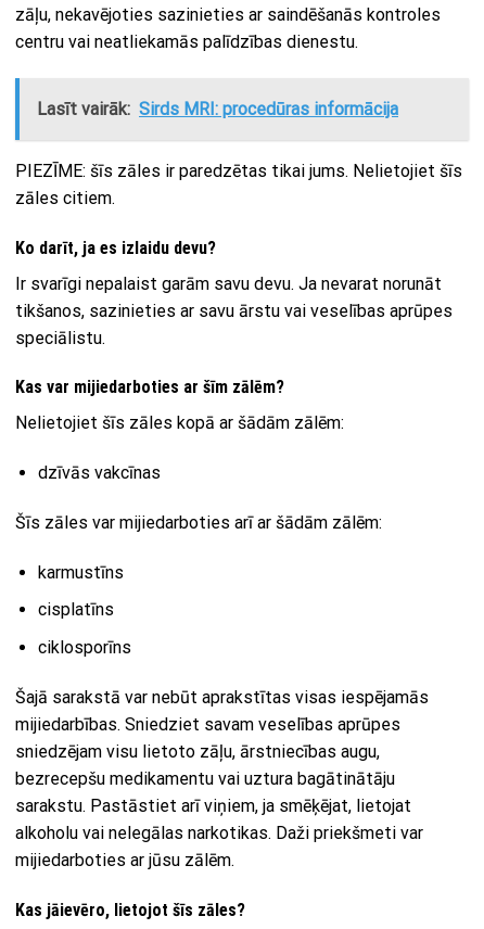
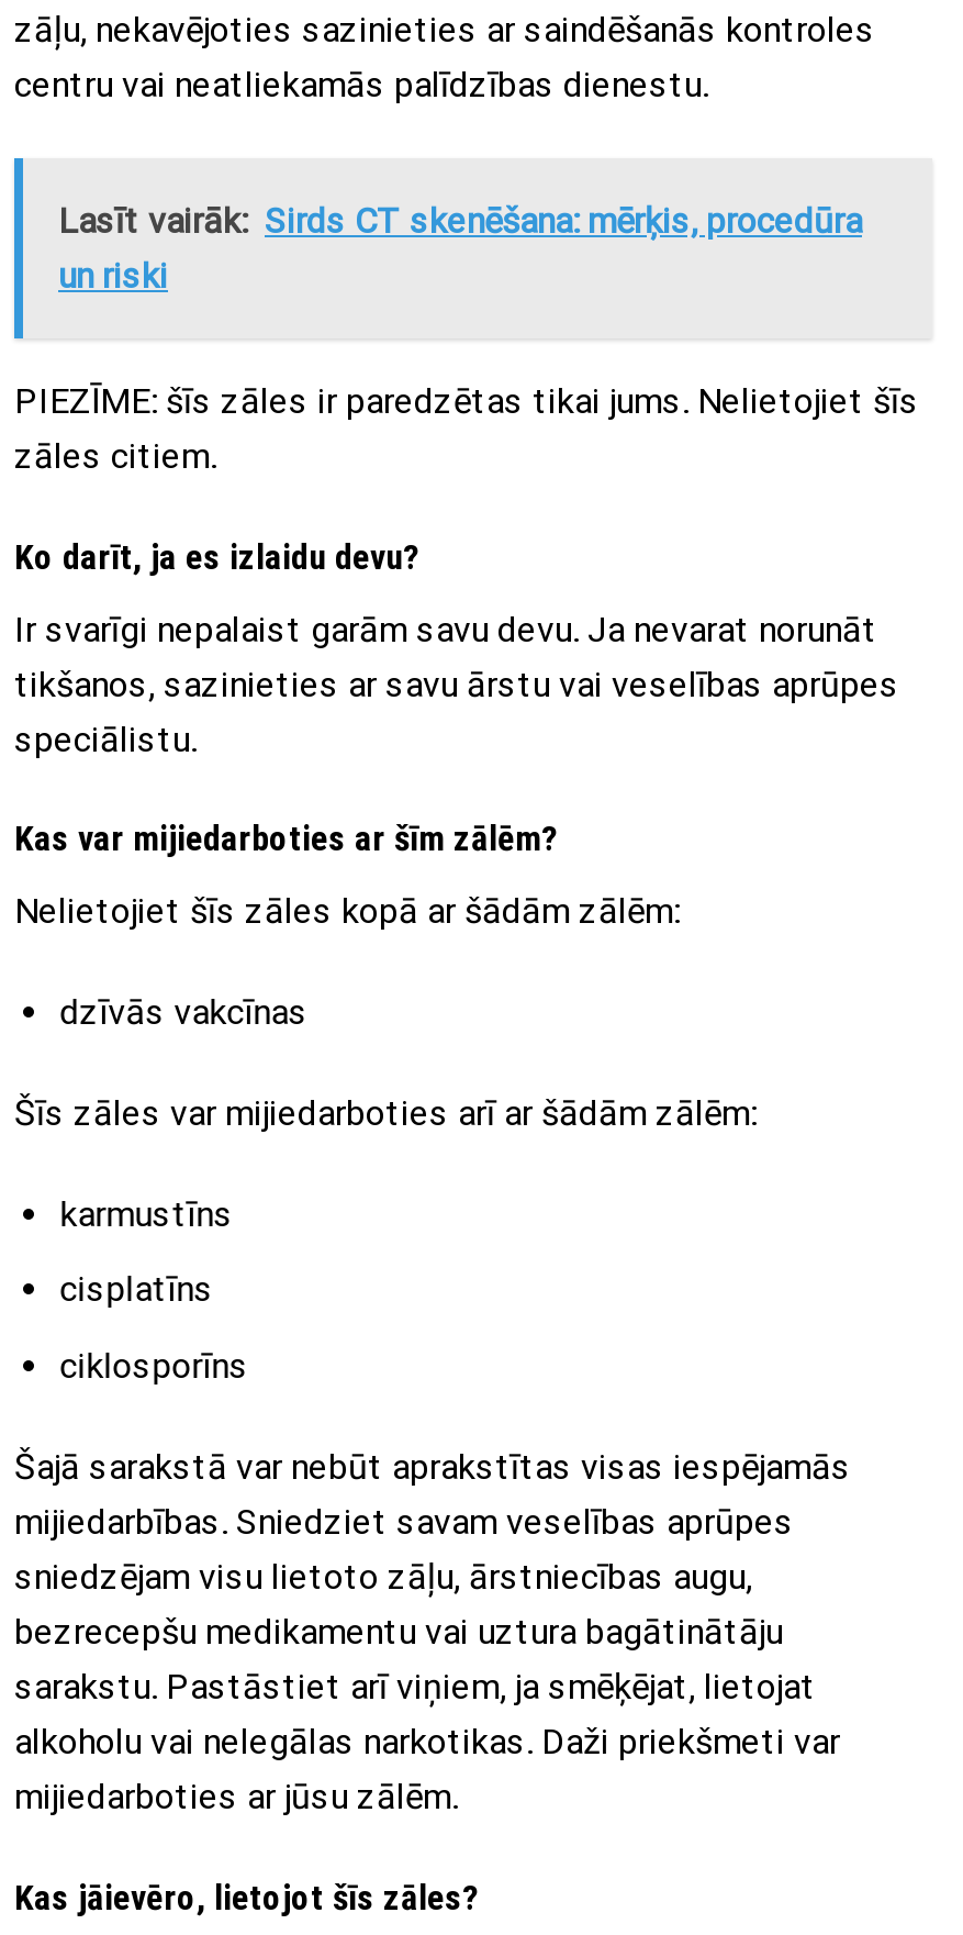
[37,99,398,119] Lasīt vairāk: Sirds MRI: procedūras informācija -> [58,200,862,296] Lasīt vairāk: Sirds CT skenēšana: mērķis, procedūra | un riski

